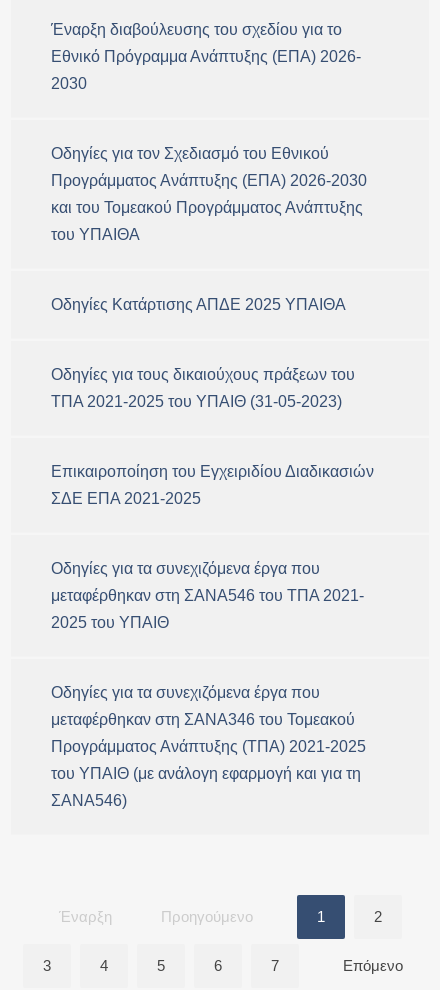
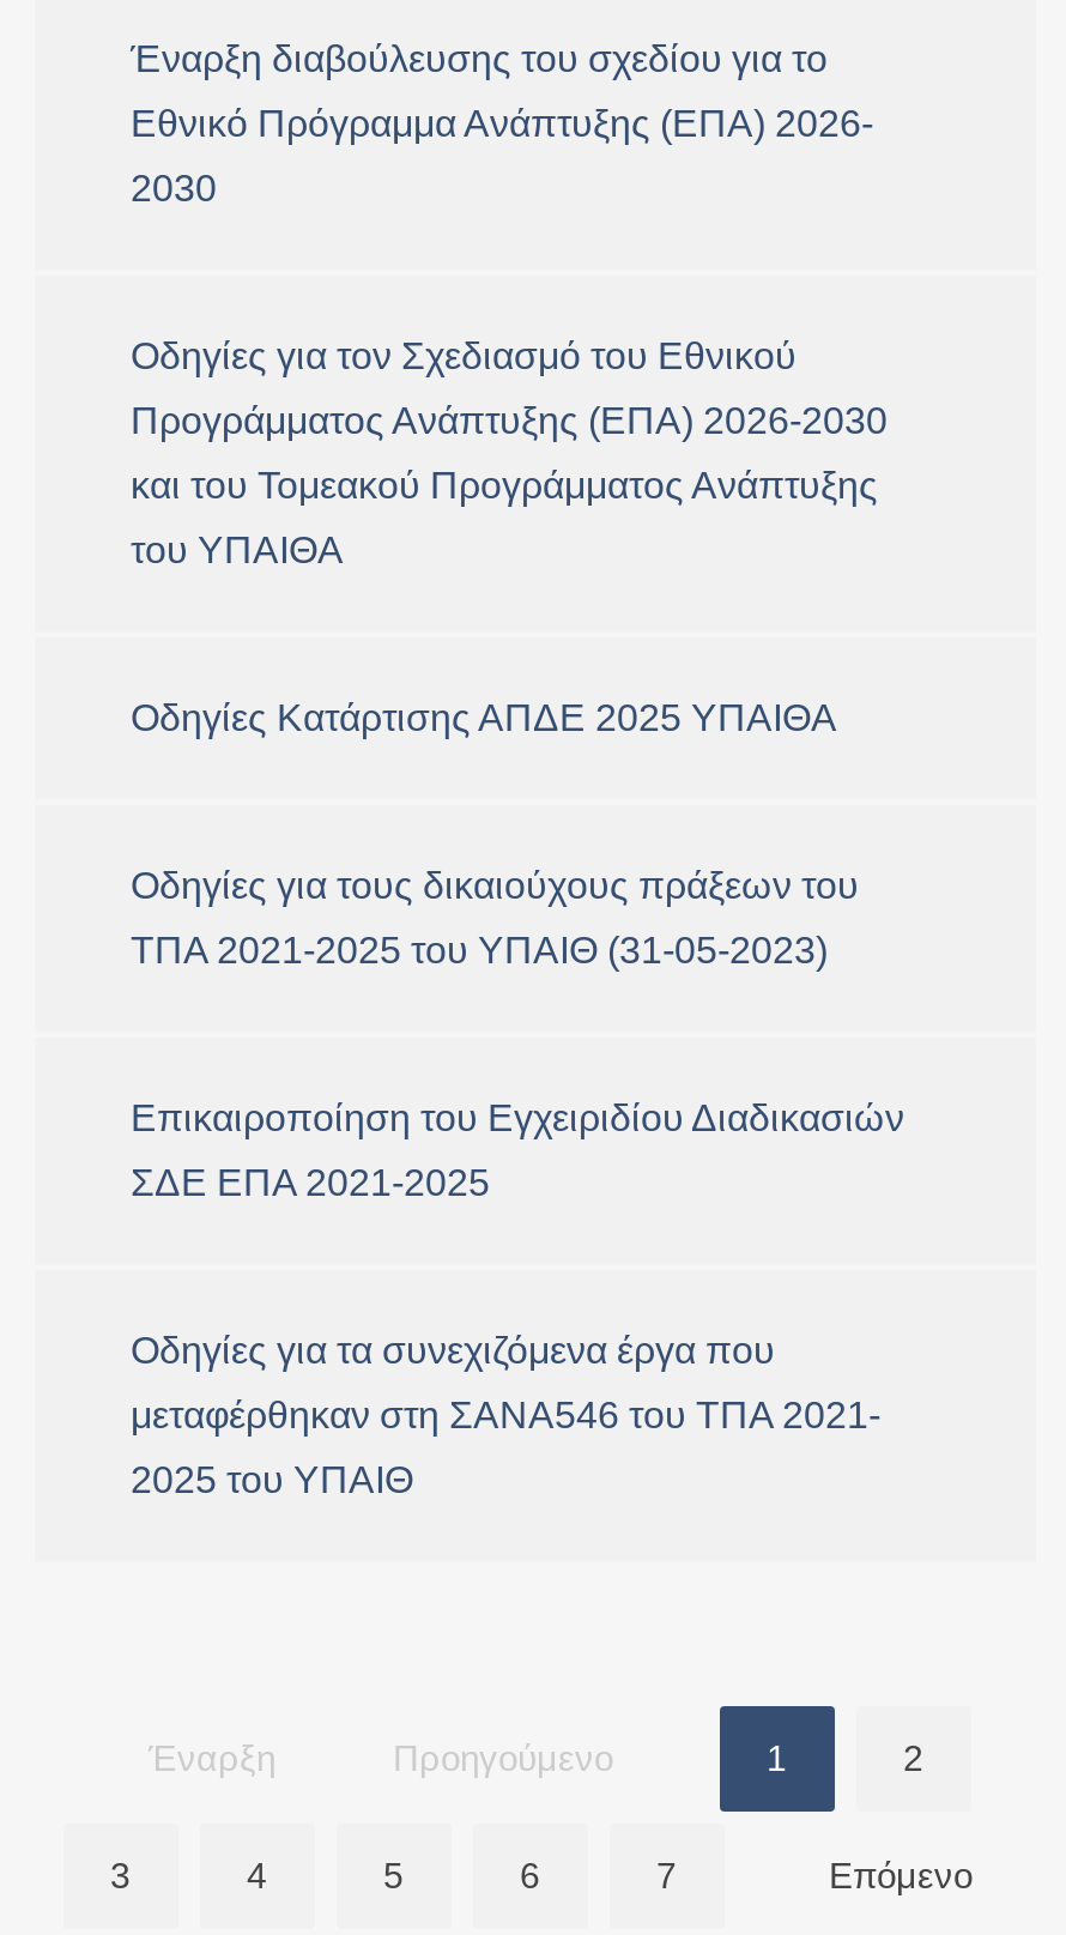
[51,684,366,809] Οδηγίες για τα συνεχιζόμενα έργα που | μεταφέρθηκαν στη ΣΑΝΑ346 του Τομεακού | Προγράμματος Ανάπτυξης (ΤΠΑ) 2021-2025 | του ΥΠΑΙΘ (με ανάλογη εφαρμογή και για τη | ΣΑΝΑ546) -> none

